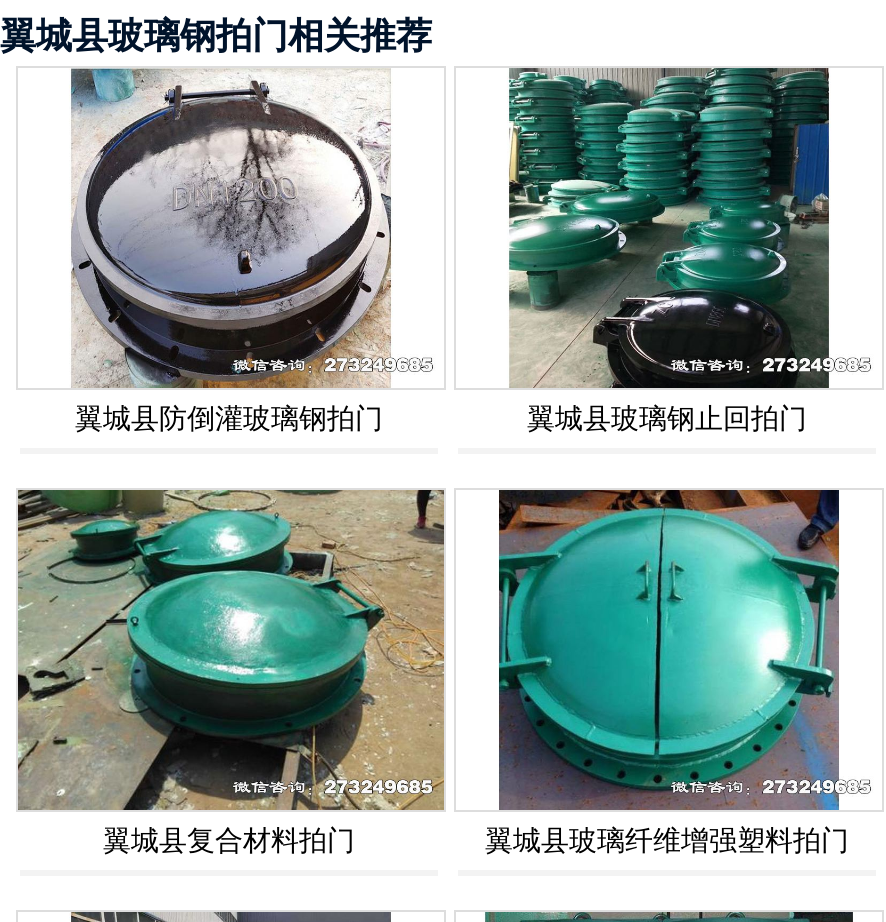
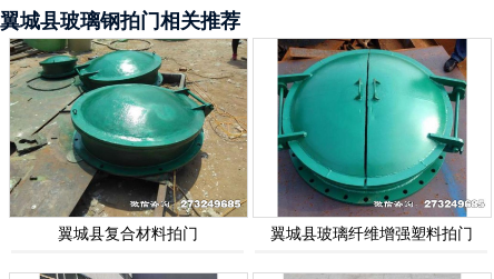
[68,66,807,434] [image] | 翼城县防倒灌玻璃钢拍门 | 翼城县玻璃钢止回拍门 -> none
[506,66,836,388] [image] -> none

